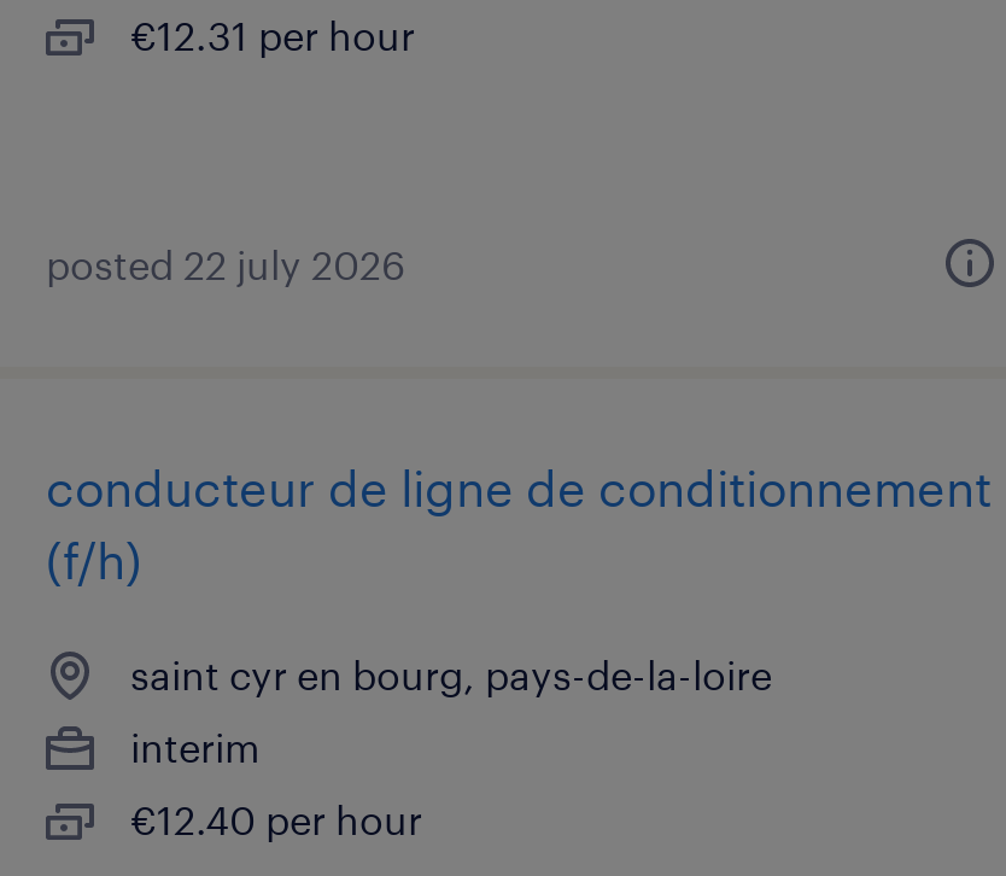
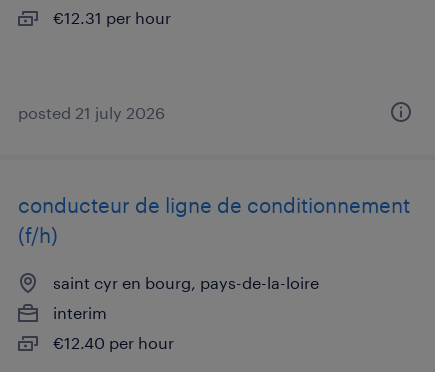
[46,241,405,287] posted 22 july 2026 -> [18,103,165,122] posted 21 july 2026

